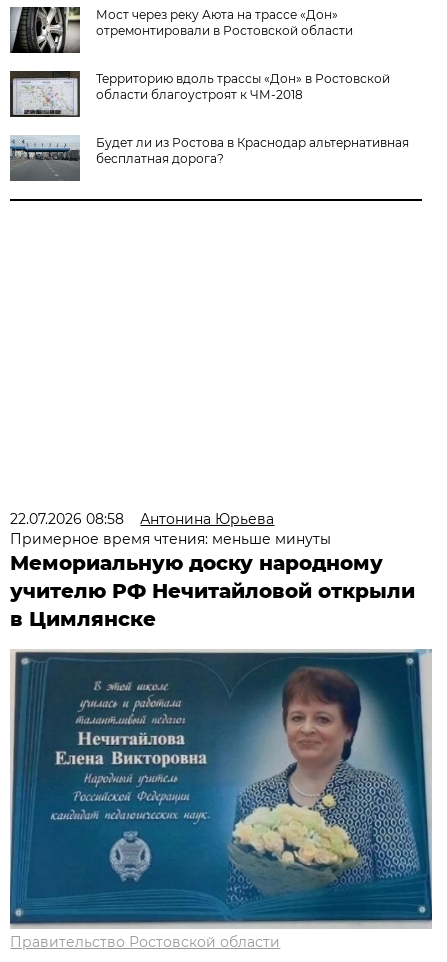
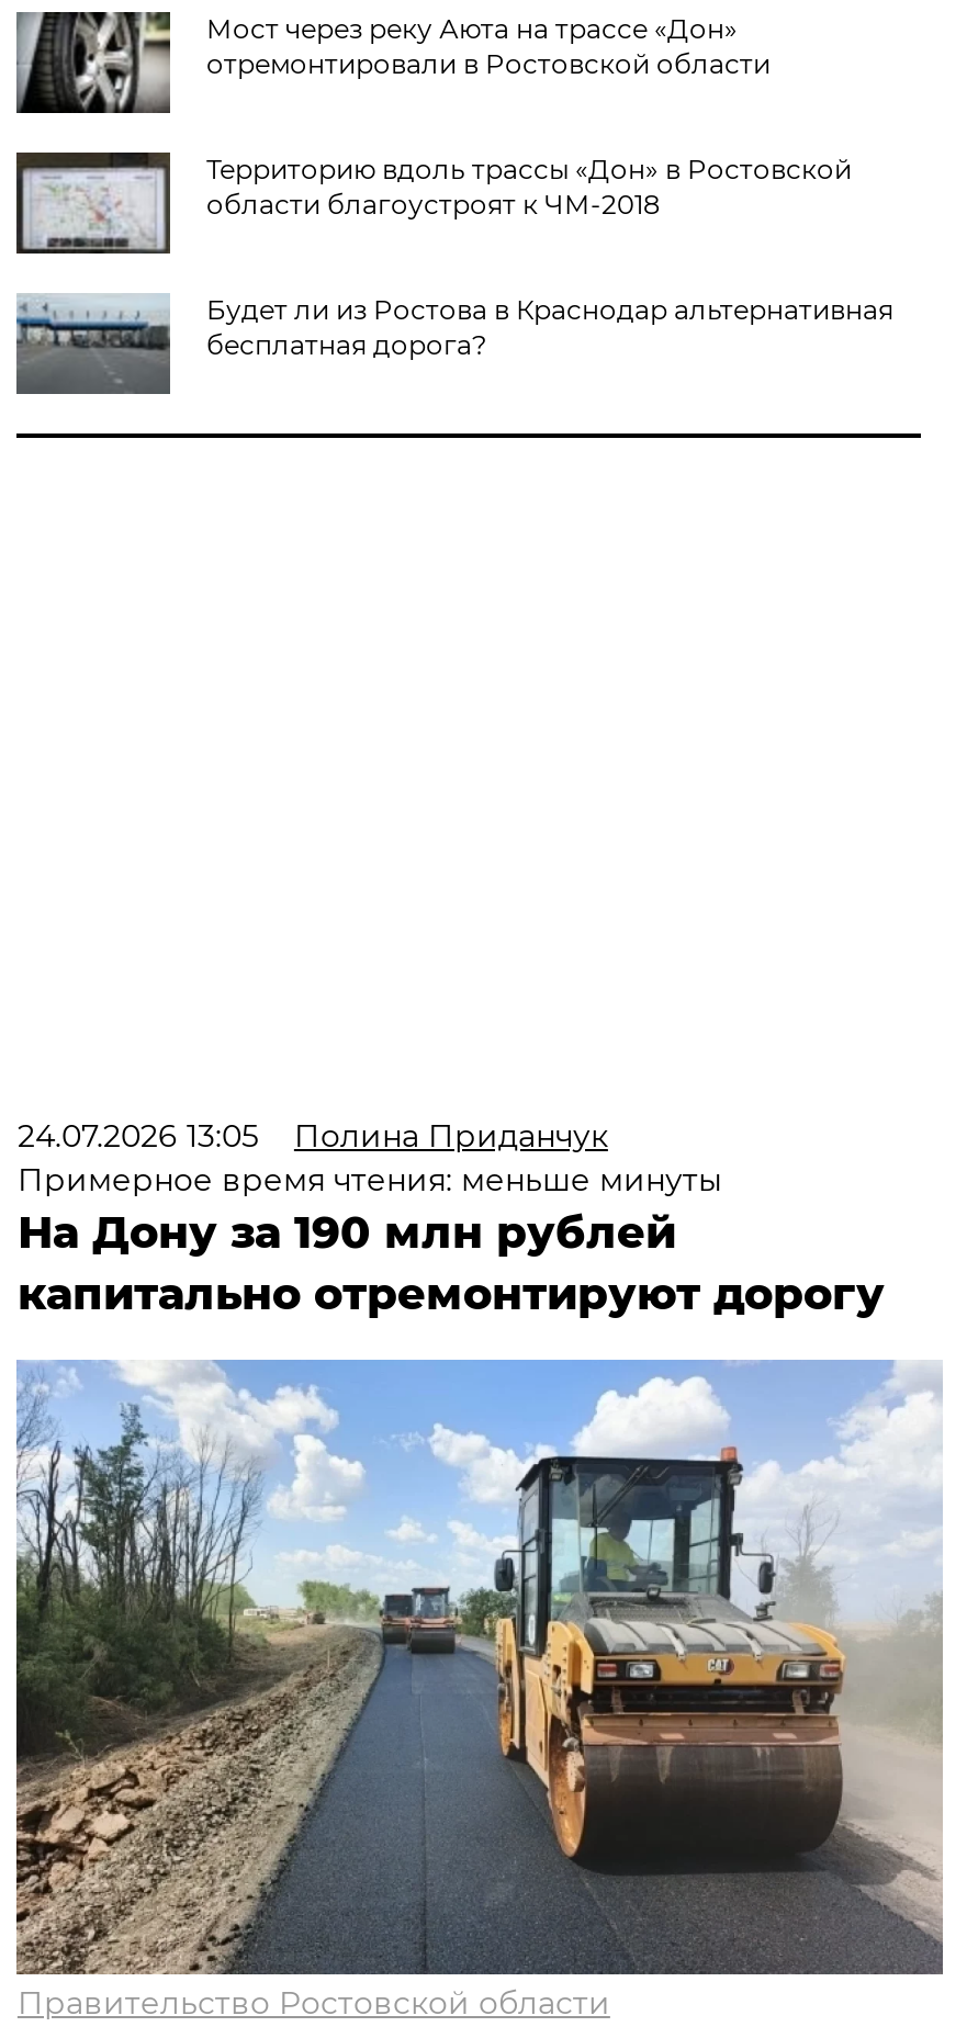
[10,510,274,528] 22.07.2026 08:58 | Антонина Юрьева -> [17,1117,608,1156] 24.07.2026 13:05 | Полина Приданчук
[10,551,415,631] Мемориальную доску народному | учителю РФ Нечитайловой открыли | в Цимлянске -> [17,1207,884,1321] На Дону за 190 млн рублей | капитально отремонтируют дорогу
[9,649,433,928] [image] -> [14,1360,943,1974] [image]

